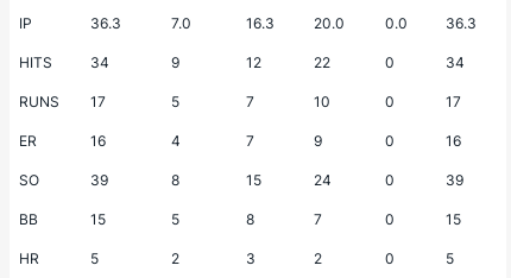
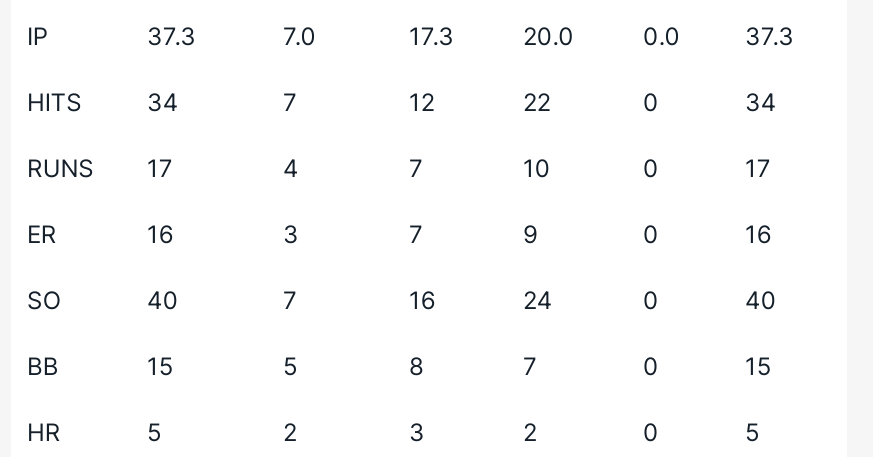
[90,14,121,32] 36.3 -> [147,21,196,51] 37.3
[246,14,274,32] 16.3 -> [409,21,454,51] 17.3
[446,14,476,32] 36.3 -> [745,21,794,51] 37.3
[171,53,179,71] 9 -> [283,87,297,117] 7
[171,93,179,110] 5 -> [283,153,299,183] 4
[171,132,181,150] 4 -> [283,219,299,249] 3
[90,171,108,189] 39 -> [147,285,178,315] 40
[171,171,179,189] 8 -> [283,285,297,315] 7
[246,171,261,189] 15 -> [409,285,434,315] 16
[446,171,463,189] 39 -> [745,285,776,315] 40

